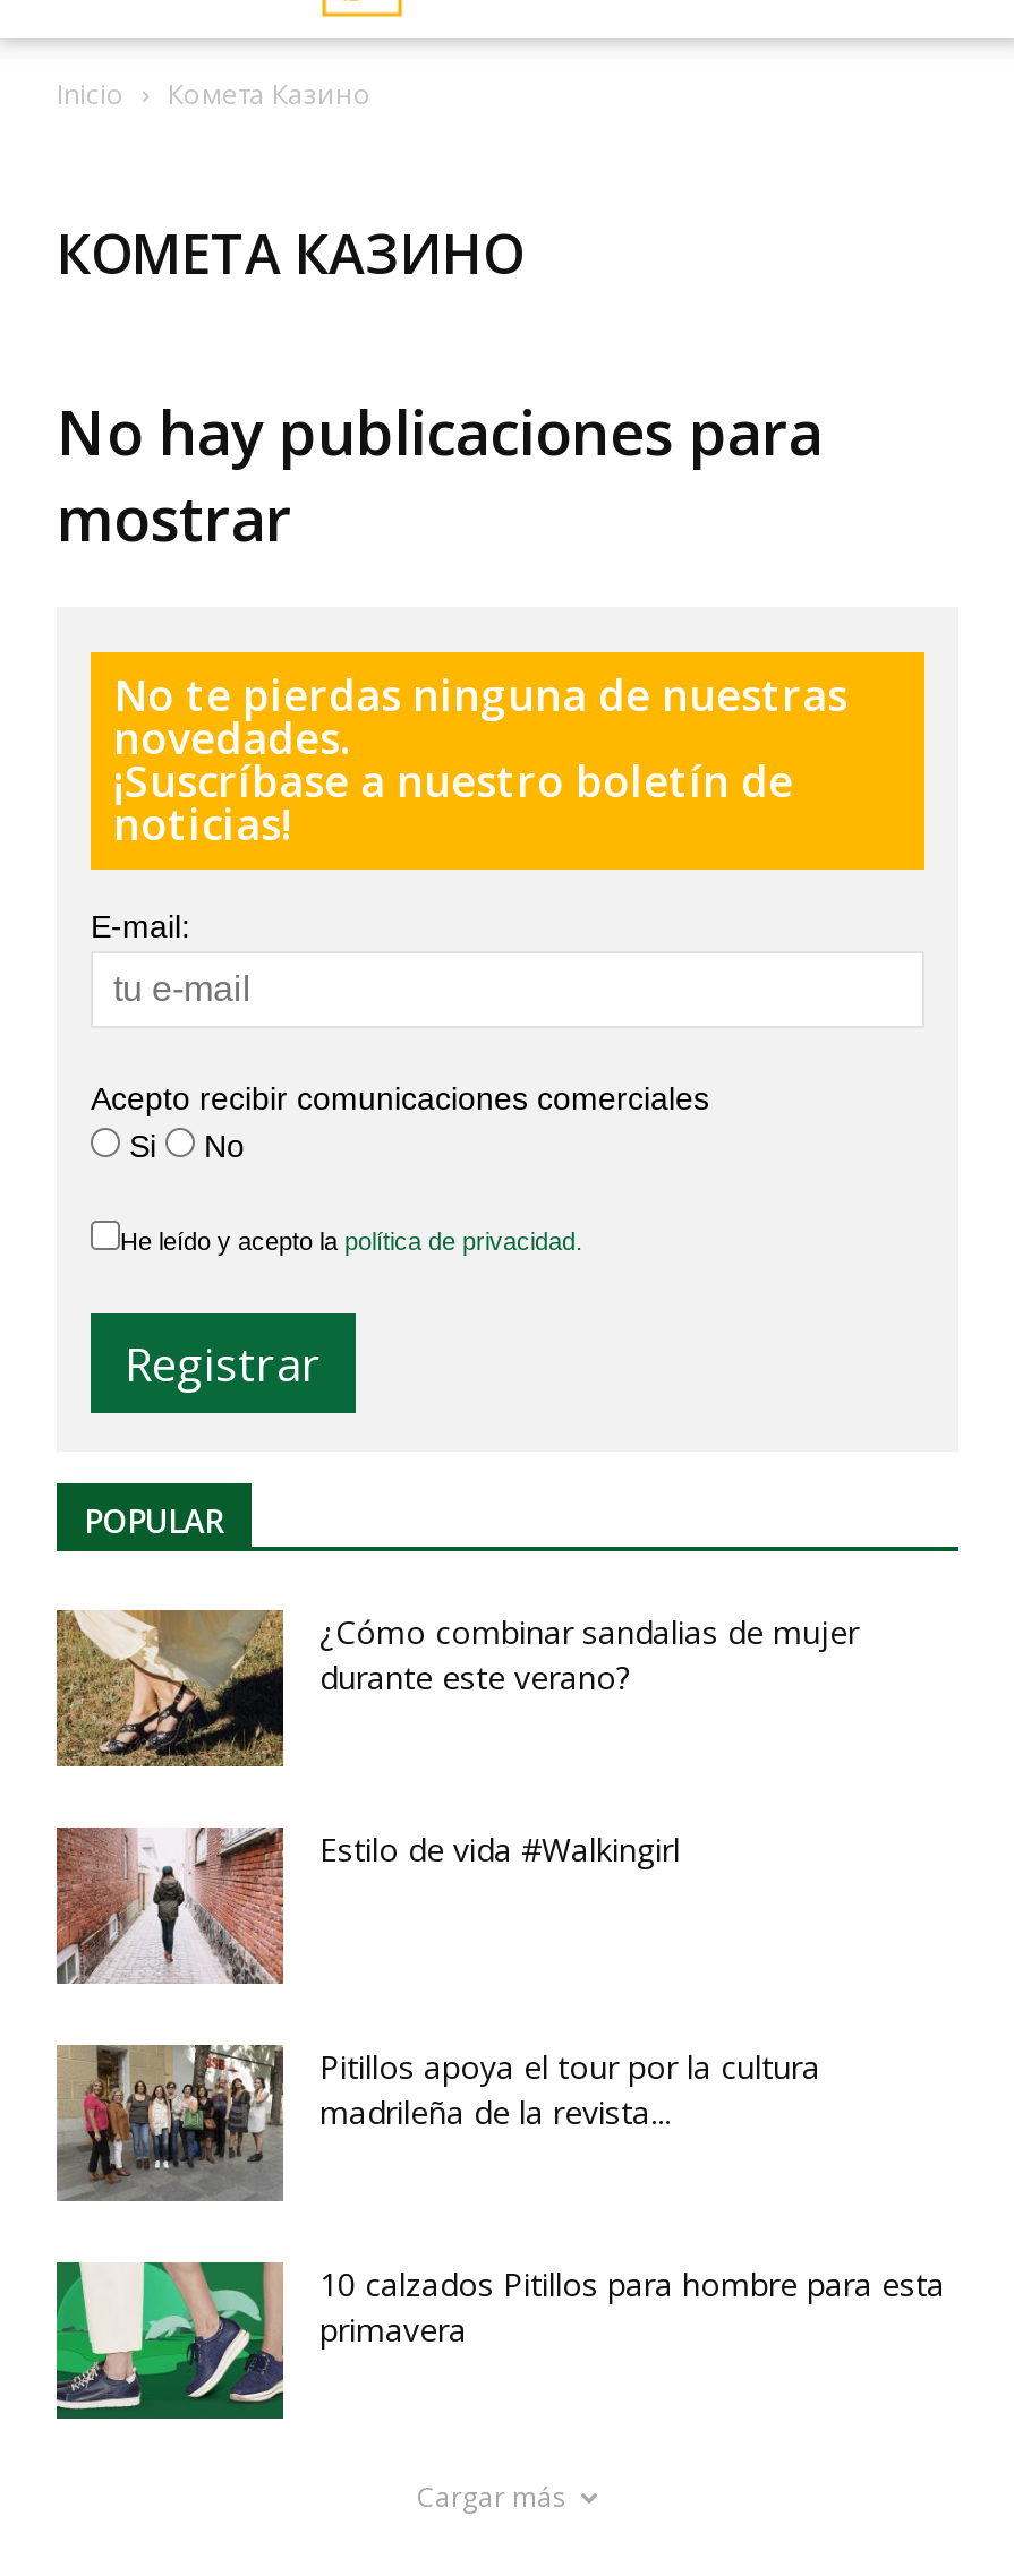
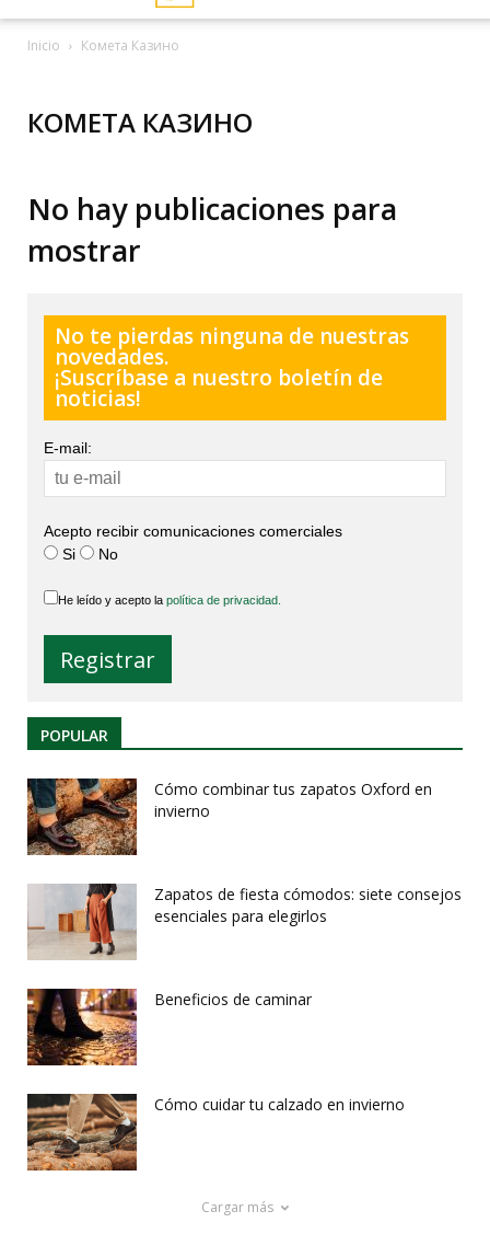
[54,1608,859,1766] [image] | ¿Cómo combinar sandalias de mujer | durante este verano? -> [26,777,432,855] [image] | Cómo combinar tus zapatos Oxford en | invierno
[57,1828,680,1984] [image] | Estilo de vida #Walkingirl -> [27,883,462,960] [image] | Zapatos de fiesta cómodos: siete consejos | esenciales para elegirlos
[57,2043,820,2203] [image] | Pitillos apoya el tour por la cultura | madrileña de la revista... -> [26,988,312,1066] [image] | Beneficios de caminar
[54,2260,945,2421] [image] | 10 calzados Pitillos para hombre para esta | primavera -> [26,1093,405,1172] [image] | Cómo cuidar tu calzado en invierno

